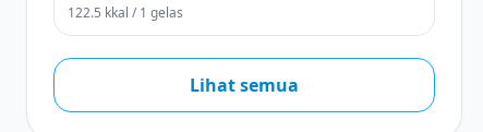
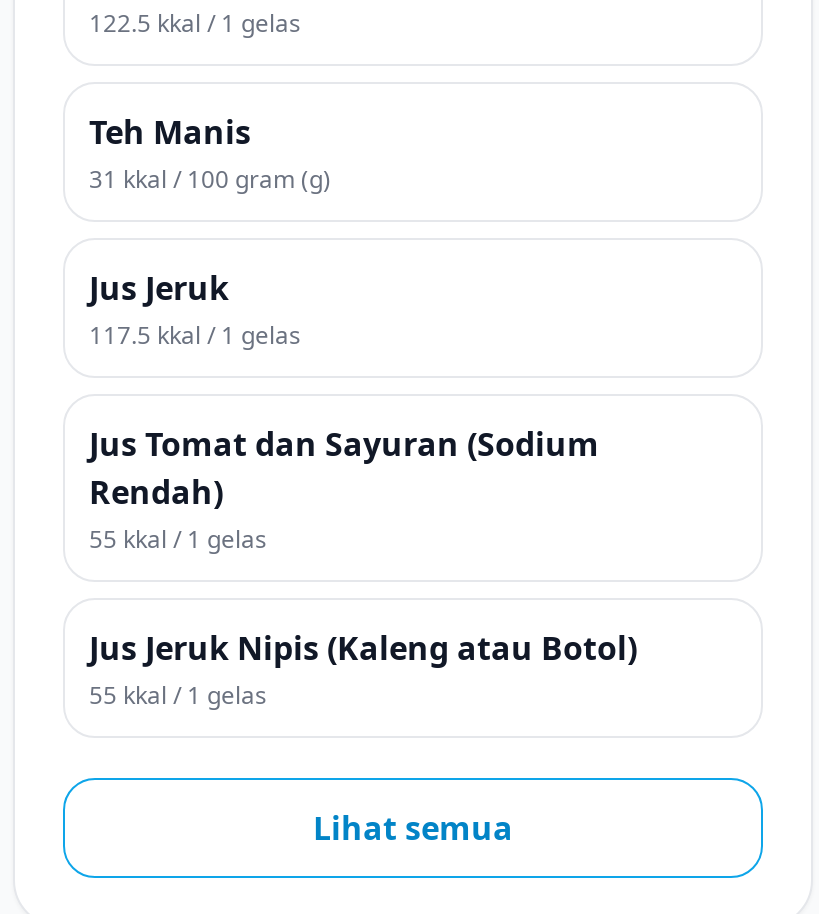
none -> [89,110,637,712] Teh Manis | 31 kkal / 100 gram (g) | Jus Jeruk | 117.5 kkal / 1 gelas | Jus Tomat dan Sayuran (Sodium | Rendah) | 55 kkal / 1 gelas | Jus Jeruk Nipis (Kaleng atau Botol) | 55 kkal / 1 gelas

